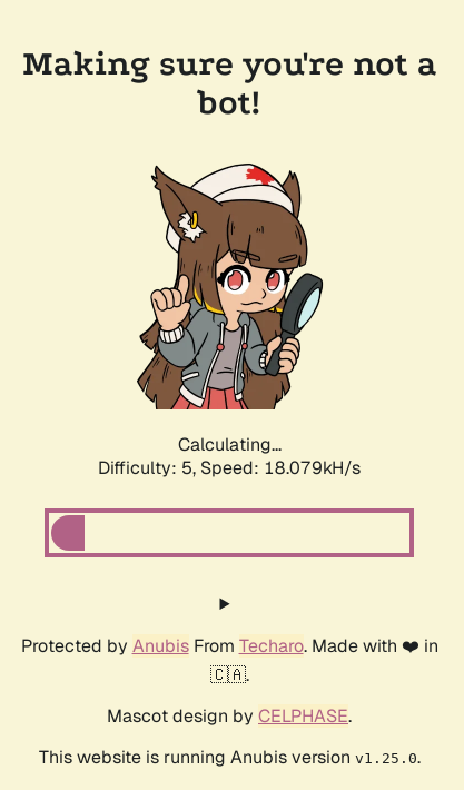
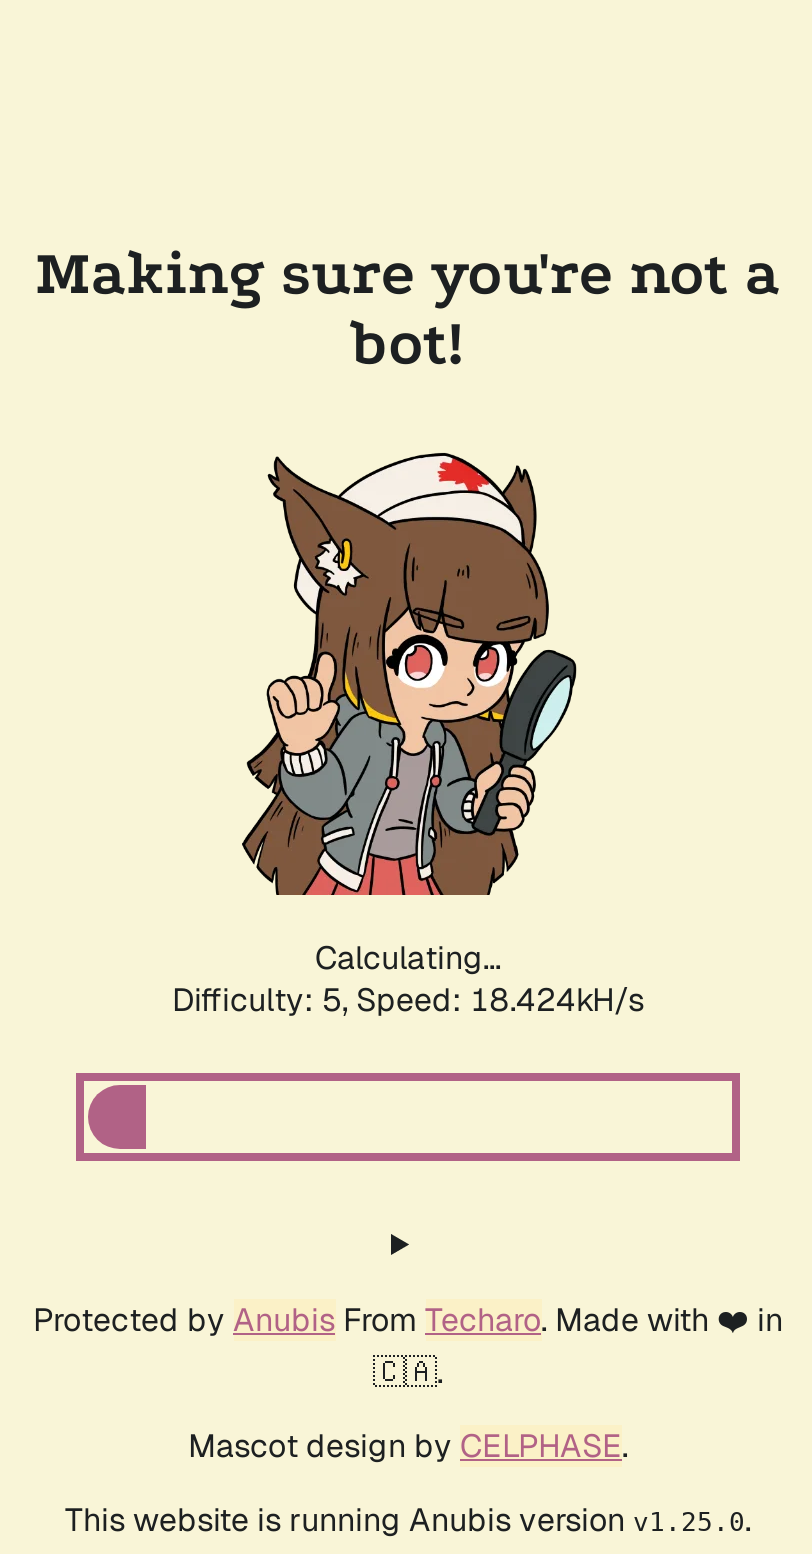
[98,456,361,480] Difficulty: 5, Speed: 18.079kH/s -> [172,979,644,1021] Difficulty: 5, Speed: 18.424kH/s

